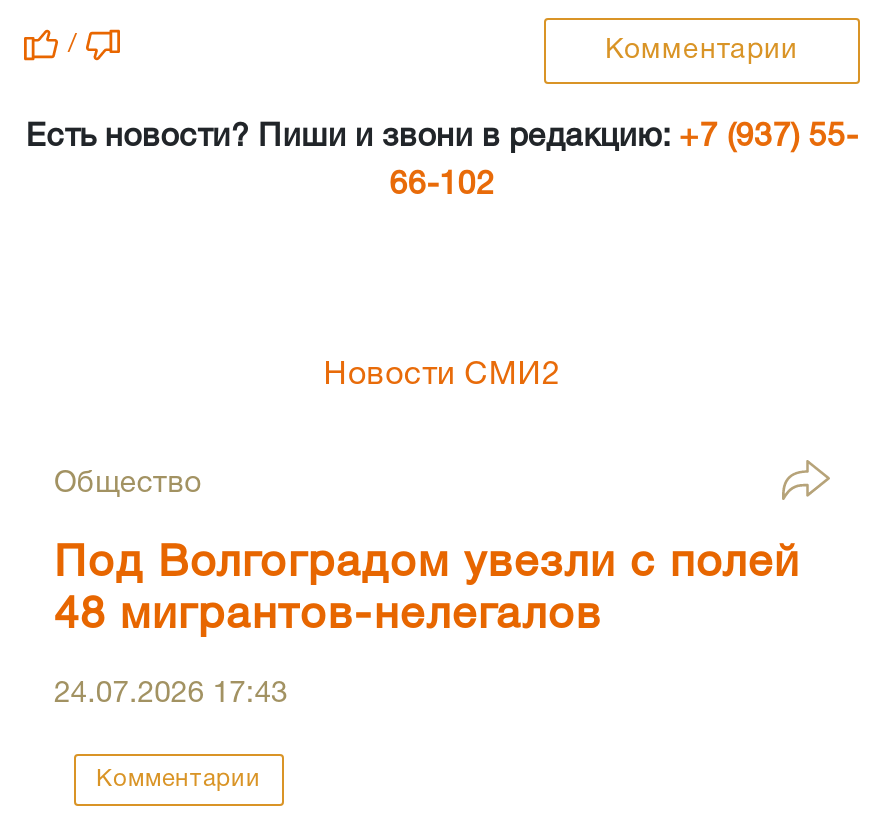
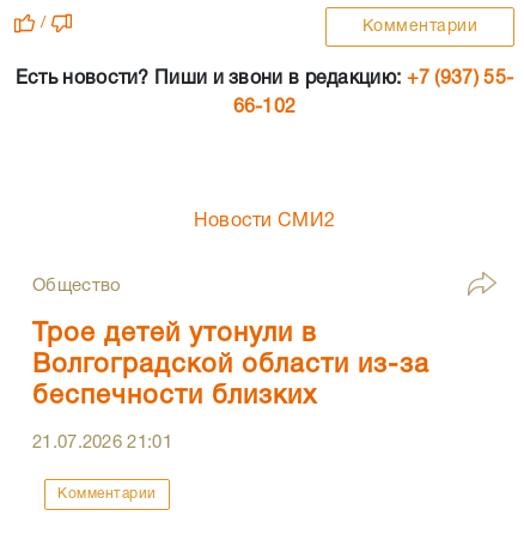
[54,544,800,636] Под Волгоградом увезли с полей | 48 мигрантов-нелегалов -> [32,322,429,408] Трое детей утонули в | Волгоградской области из-за | беспечности близких
[54,680,288,708] 24.07.2026 17:43 -> [32,434,172,451] 21.07.2026 21:01

